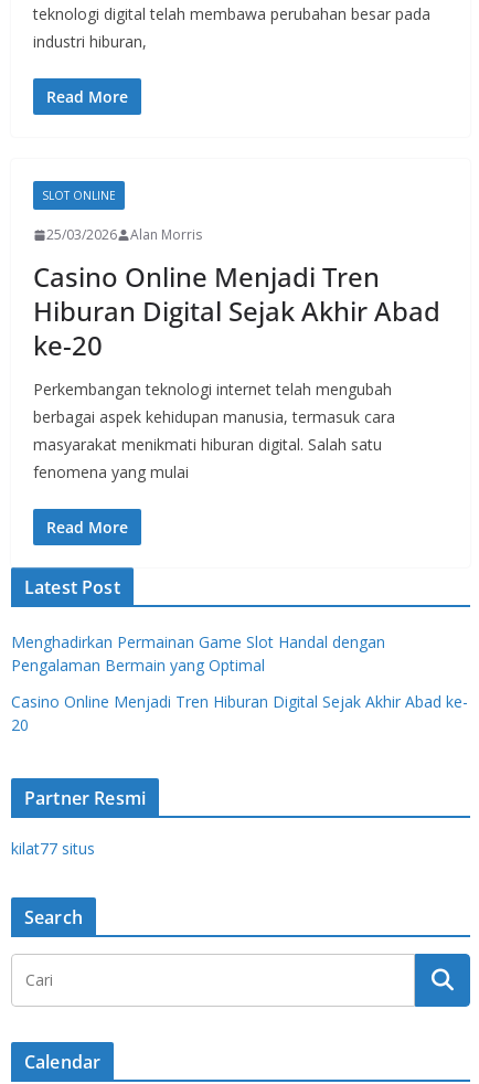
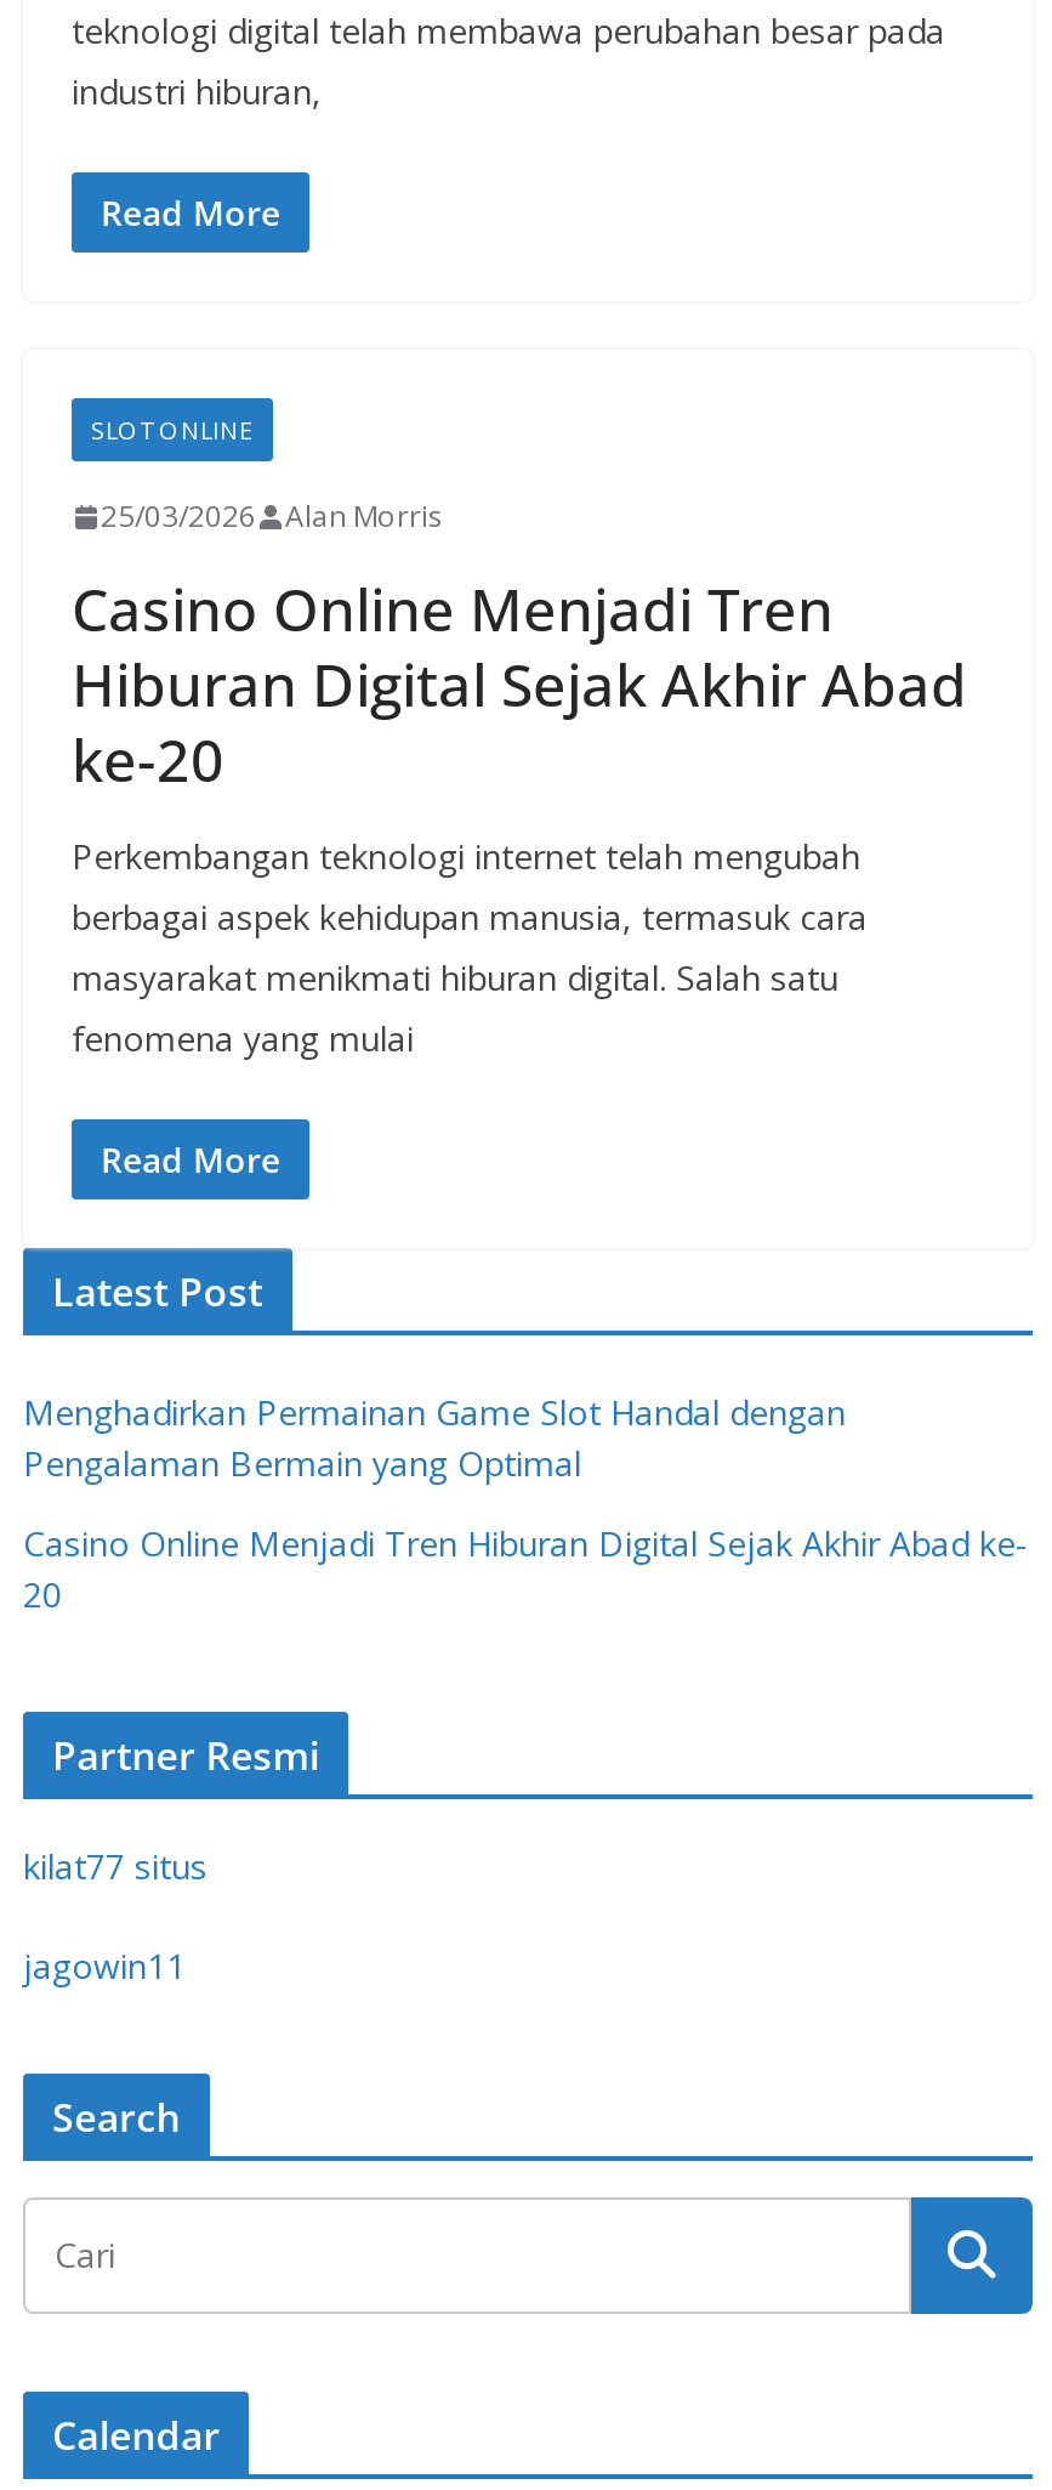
none -> [23,1942,186,1989] jagowin11

